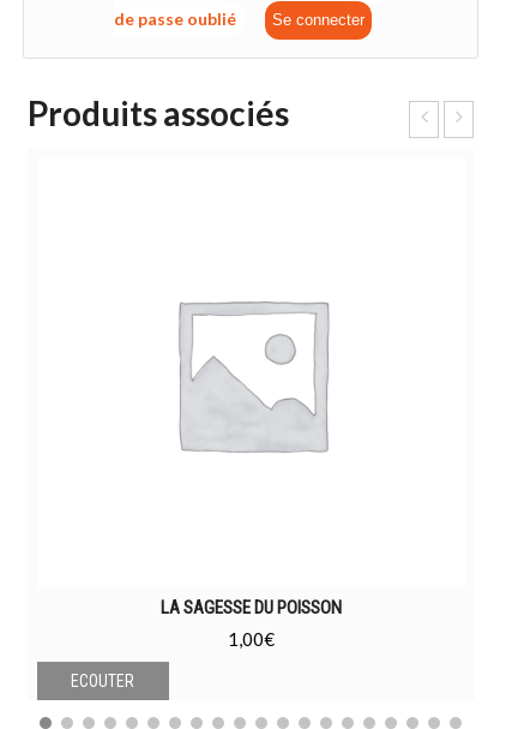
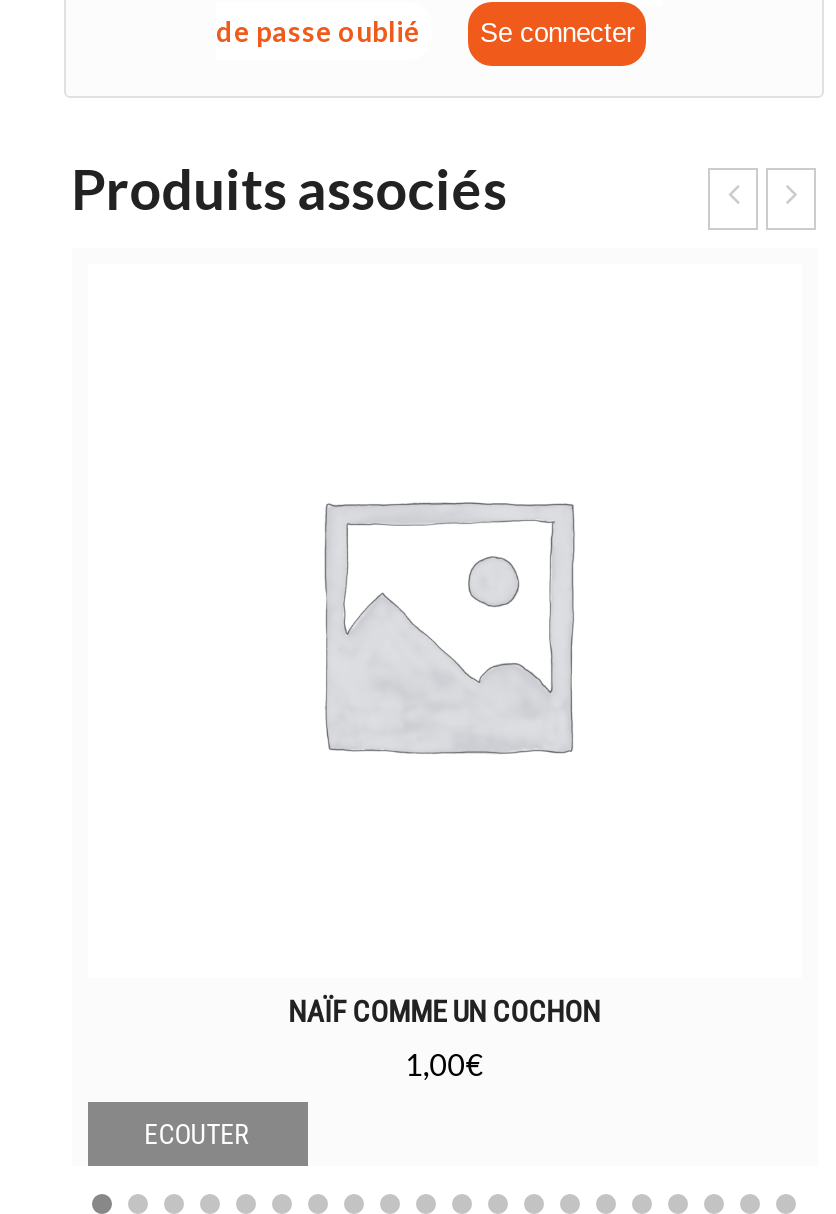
[160,597,341,619] LA SAGESSE DU POISSON -> [288,995,600,1031] NAÏF COMME UN COCHON

